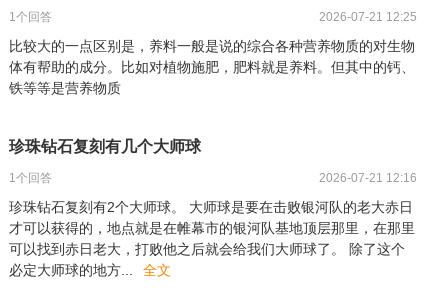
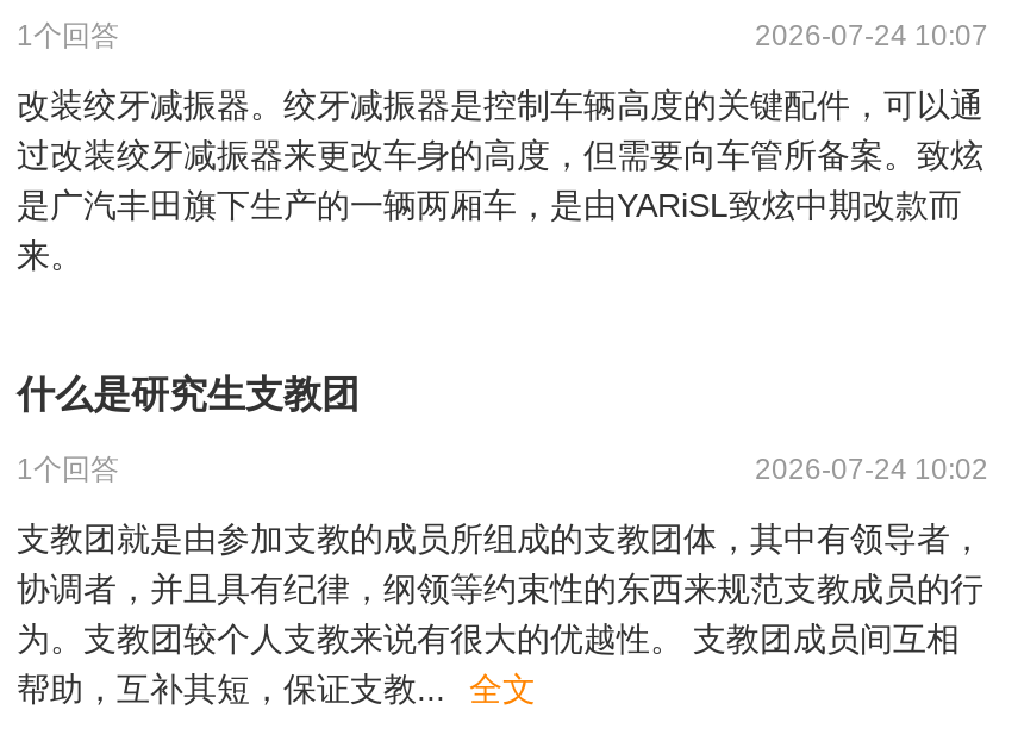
[319,10,417,24] 2026-07-21 12:25 -> [755,19,988,52] 2026-07-24 10:07
[9,38,415,96] 比较大的一点区别是，养料一般是说的综合各种营养物质的对生物 | 体有帮助的成分。比如对植物施肥，肥料就是养料。但其中的钙、 | 铁等等是营养物质 -> [17,86,983,274] 改装绞牙减振器。绞牙减振器是控制车辆高度的关键配件，可以通 | 过改装绞牙减振器来更改车身的高度，但需要向车管所备案。致炫 | 是广汽丰田旗下生产的一辆两厢车，是由YARiSL致炫中期改款而 | 来。
[9,138,201,155] 珍珠钻石复刻有几个大师球 -> [17,374,360,415] 什么是研究生支教团
[319,171,417,185] 2026-07-21 12:16 -> [755,453,988,486] 2026-07-24 10:02
[9,199,415,278] 珍珠钻石复刻有2个大师球。 大师球是要在击败银河队的老大赤日 | 才可以获得的，地点就是在帷幕市的银河队基地顶层那里，在那里 | 可以找到赤日老大，打败他之后就会给我们大师球了。 除了这个 | 必定大师球的地方... -> [17,519,983,708] 支教团就是由参加支教的成员所组成的支教团体，其中有领导者， | 协调者，并且具有纪律，纲领等约束性的东西来规范支教成员的行 | 为。支教团较个人支教来说有很大的优越性。 支教团成员间互相 | 帮助，互补其短，保证支教...

